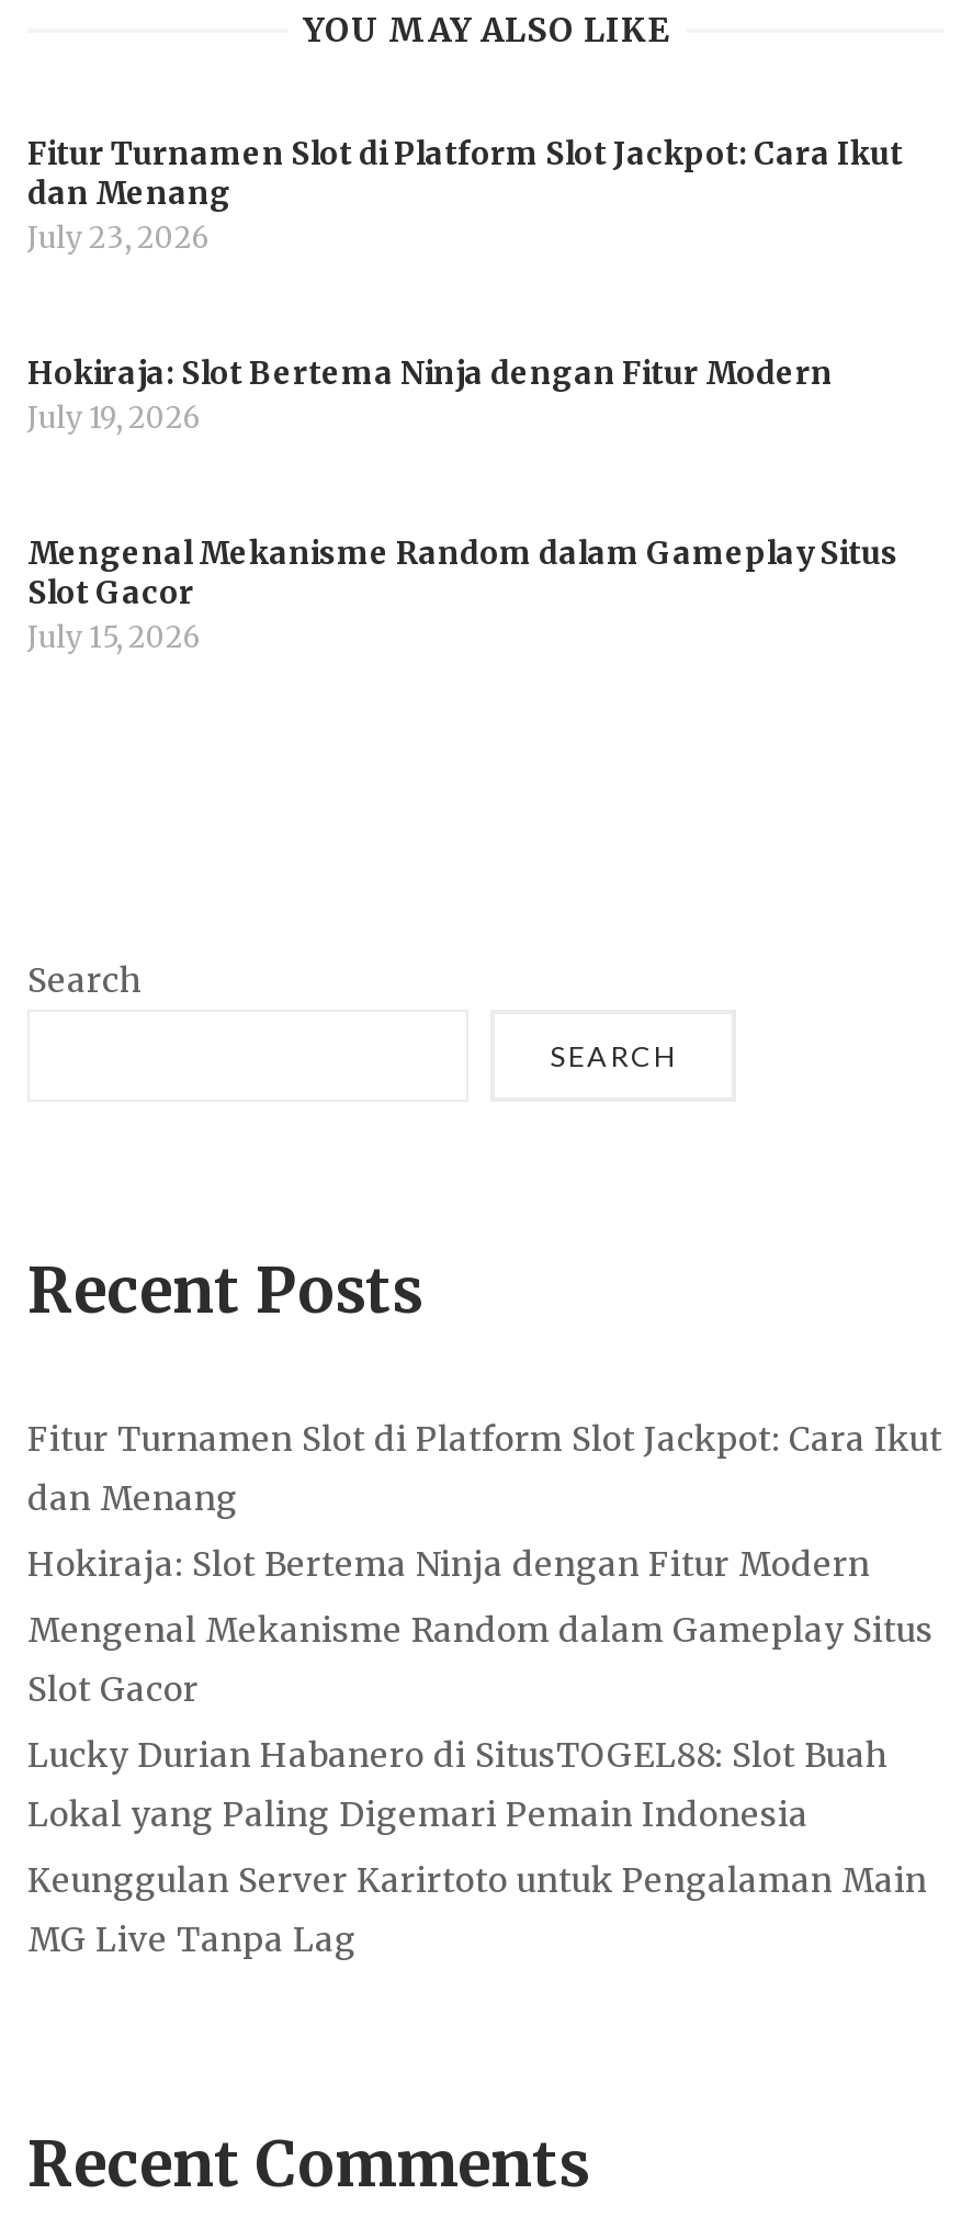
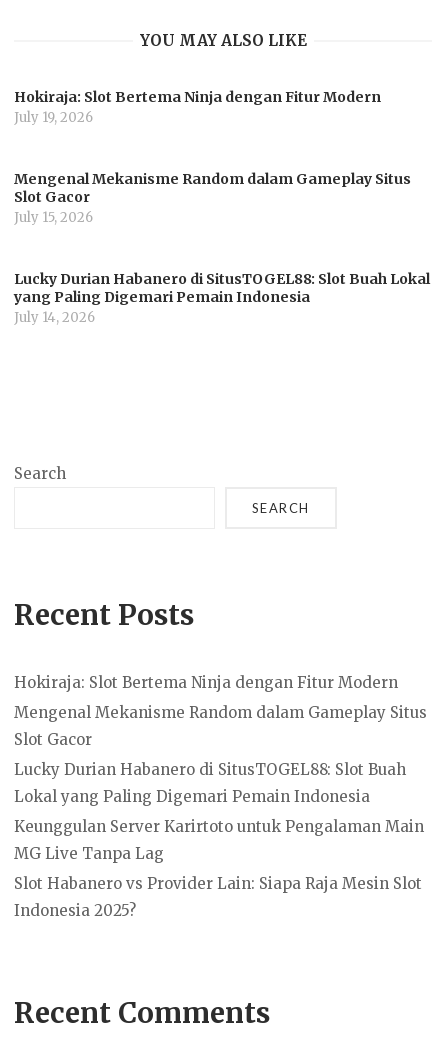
[27,134,903,257] Fitur Turnamen Slot di Platform Slot Jackpot: Cara Ikut | dan Menang | July 23, 2026 -> none
moved [27,353,898,655] -> [14,88,411,226]: Hokiraja: Slot Bertema Ninja dengan Fitur Modern | July 19, 2026 | Mengenal Mekanisme Random dalam Gameplay Situs | Slot Gacor | July 15, 2026
none -> [14,270,430,326] Lucky Durian Habanero di SitusTOGEL88: Slot Buah Lokal | yang Paling Digemari Pemain Indonesia | July 14, 2026
[27,1418,942,1519] Fitur Turnamen Slot di Platform Slot Jackpot: Cara Ikut | dan Menang -> none
moved [27,1544,934,1961] -> [14,673,427,863]: Hokiraja: Slot Bertema Ninja dengan Fitur Modern | Mengenal Mekanisme Random dalam Gameplay Situs | Slot Gacor | Lucky Durian Habanero di SitusTOGEL88: Slot Buah | Lokal yang Paling Digemari Pemain Indonesia | Keunggulan Server Karirtoto untuk Pengalaman Main | MG Live Tanpa Lag
none -> [14,874,422,920] Slot Habanero vs Provider Lain: Siapa Raja Mesin Slot | Indonesia 2025?

